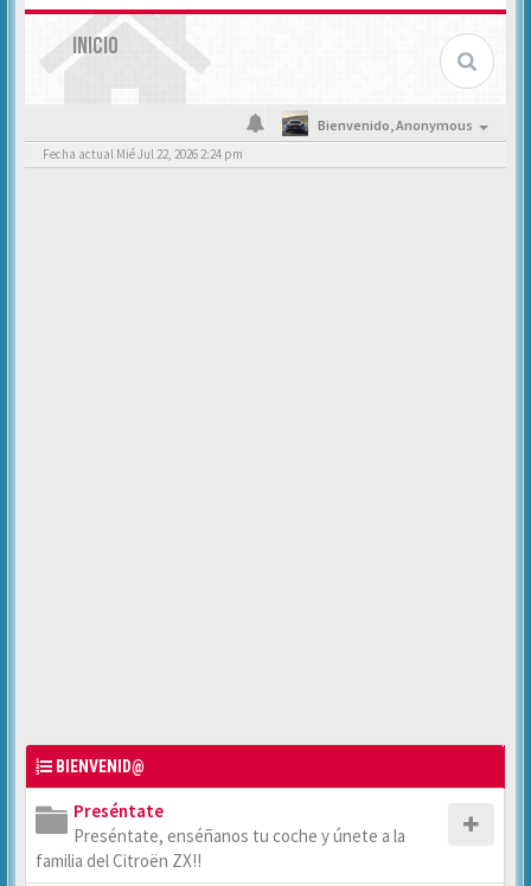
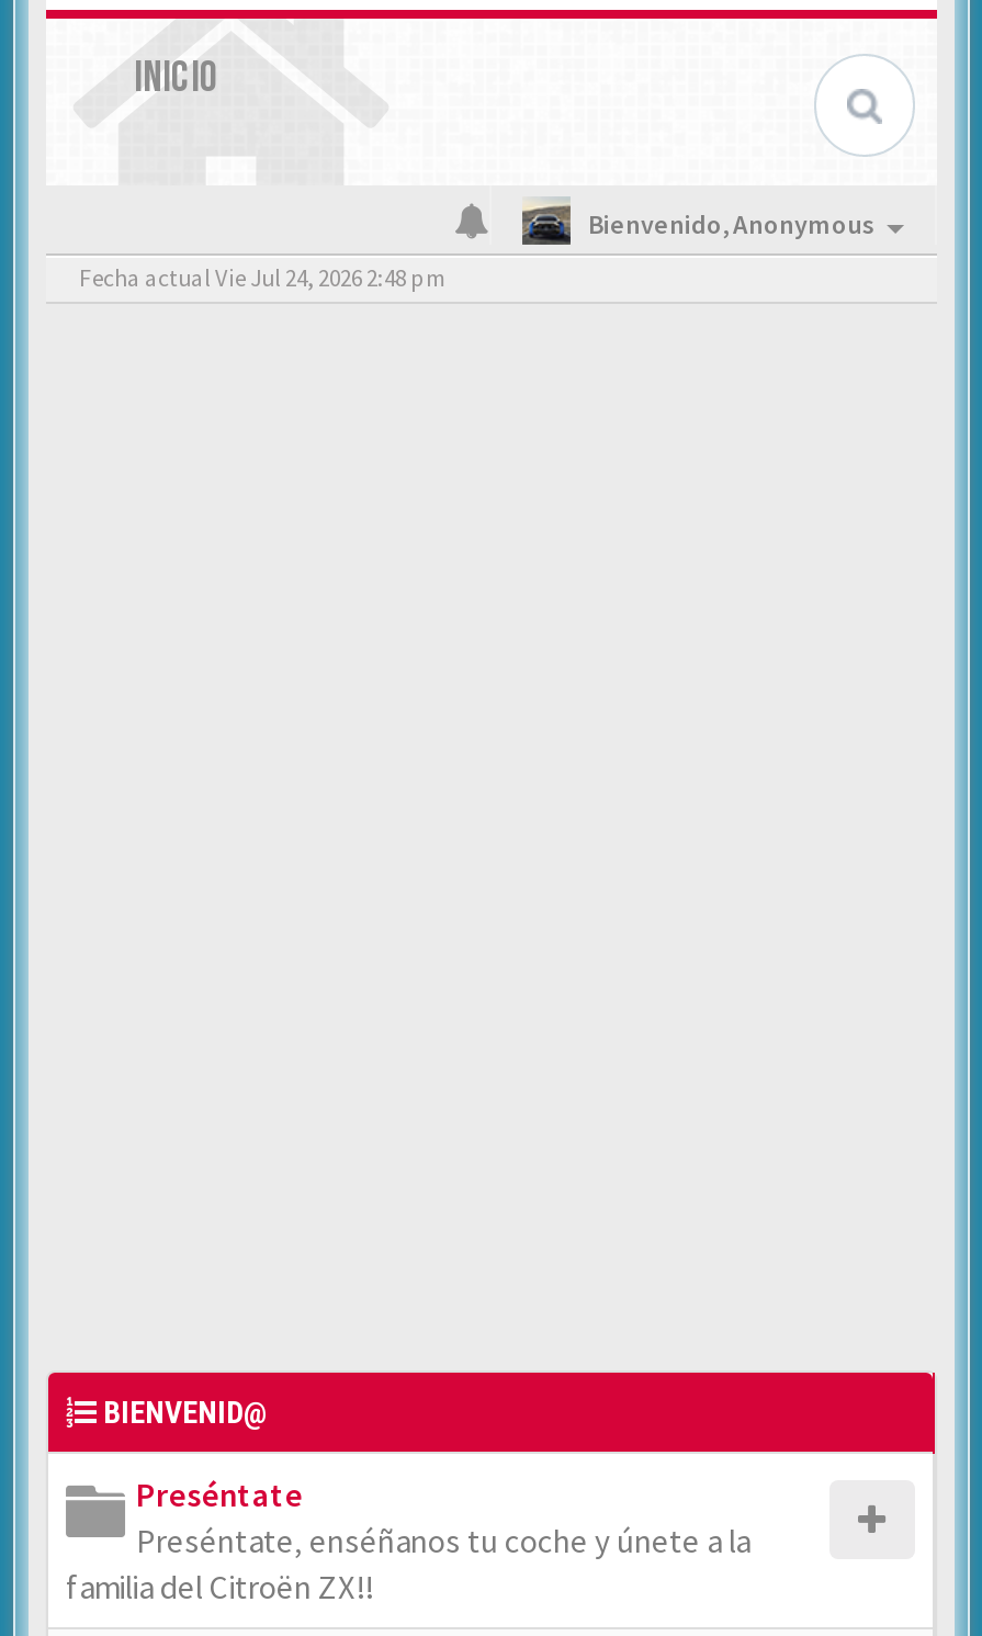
[43,146,243,162] Fecha actual Mié Jul 22, 2026 2:24 pm -> [79,262,445,293] Fecha actual Vie Jul 24, 2026 2:48 pm

